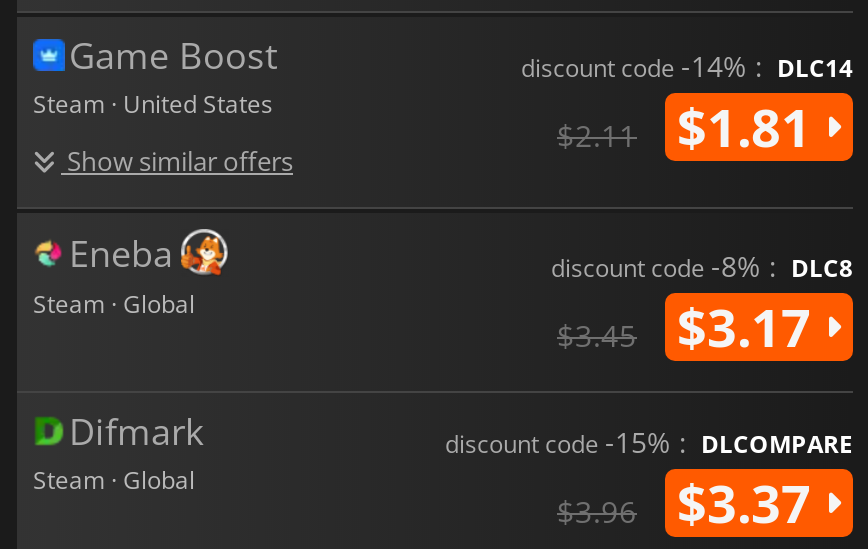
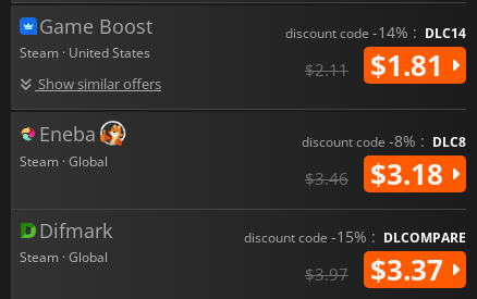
[677,290,825,362] $3.17 -> [370,154,451,193] $3.18
[557,314,637,354] $3.45 -> [305,167,348,189] $3.46
[557,466,825,538] $3.96 $3.37 -> [305,250,451,289] $3.97 $3.37

